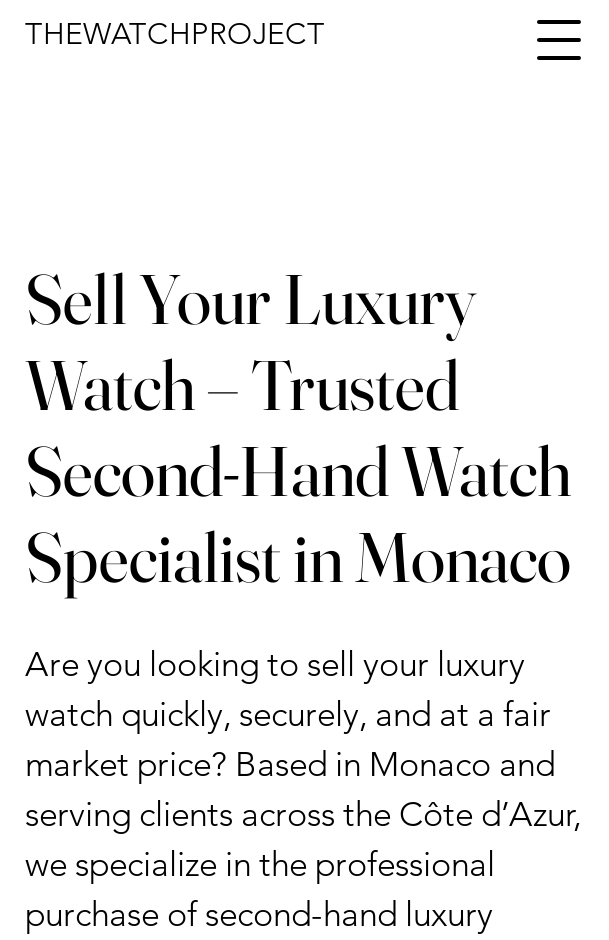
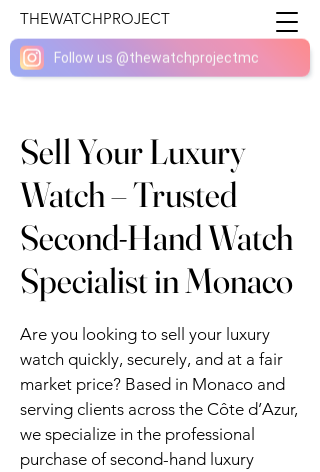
none -> [9,38,311,78] [image]

